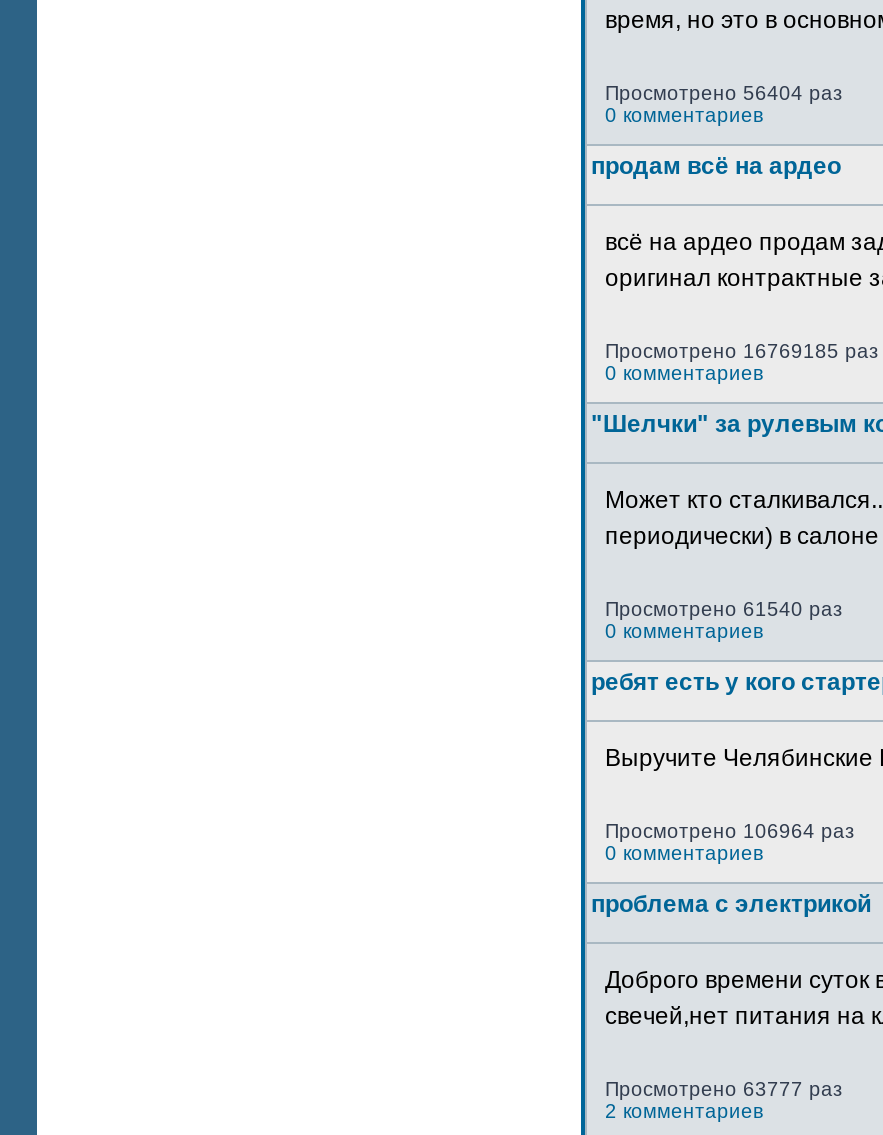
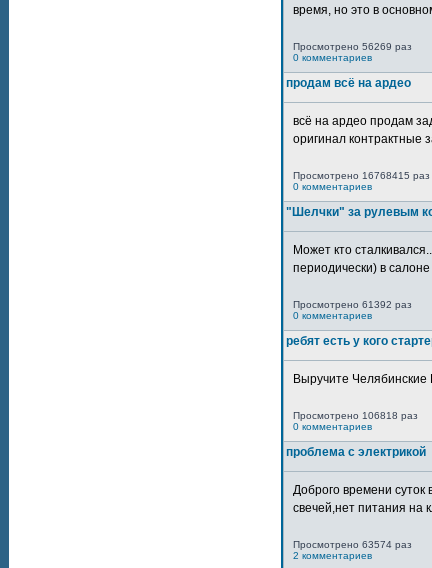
[605,82,843,104] Просмотрено 56404 раз -> [293,41,412,52] Просмотрено 56269 раз
[605,340,879,362] Просмотрено 16769185 раз -> [293,170,430,181] Просмотрено 16768415 раз
[605,598,843,620] Просмотрено 61540 раз -> [293,299,412,310] Просмотрено 61392 раз
[605,820,855,842] Просмотрено 106964 раз -> [293,410,418,421] Просмотрено 106818 раз
[605,1078,843,1100] Просмотрено 63777 раз -> [293,539,412,550] Просмотрено 63574 раз

